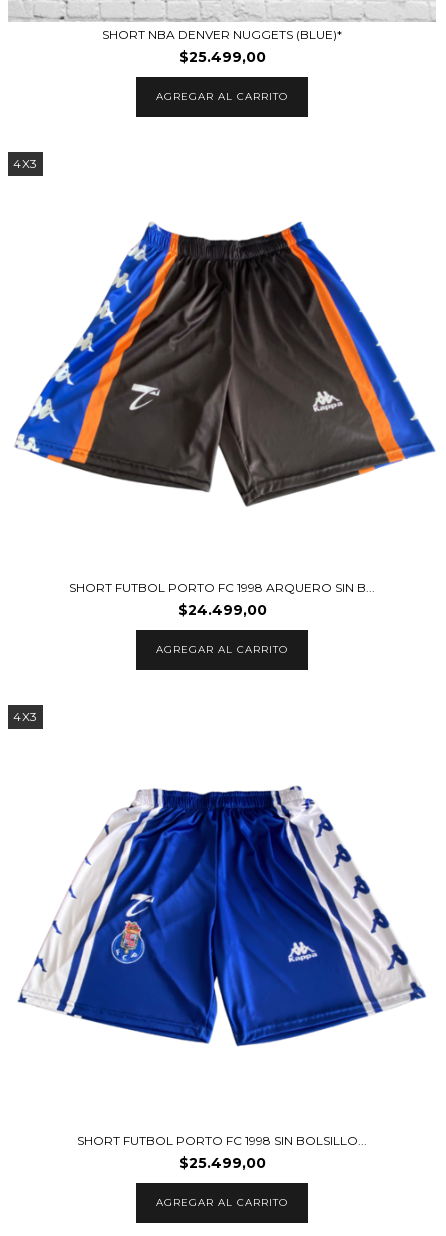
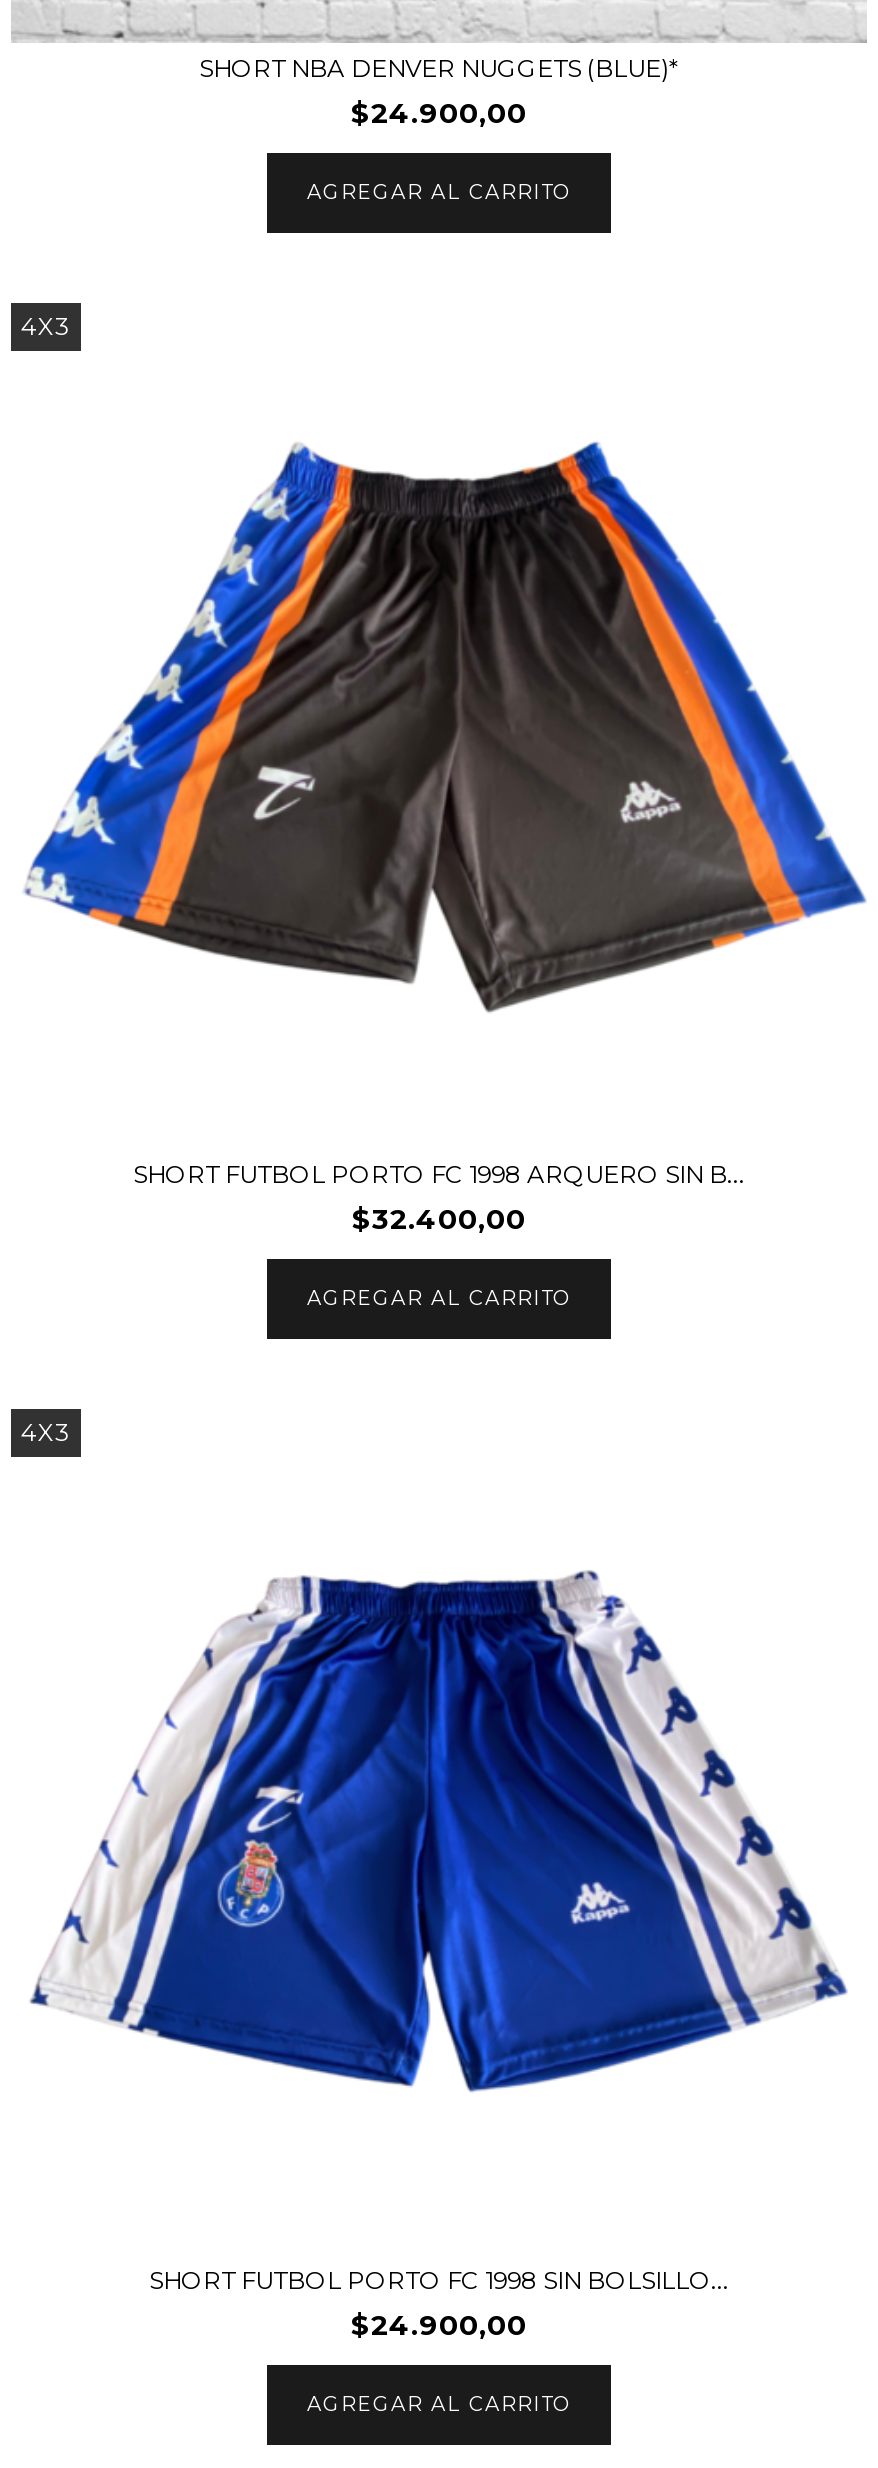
[178,48,265,66] $25.499,00 -> [351,95,527,131] $24.900,00
[177,601,266,619] $24.499,00 -> [352,1201,526,1237] $32.400,00
[178,1154,265,1172] $25.499,00 -> [351,2307,527,2343] $24.900,00

